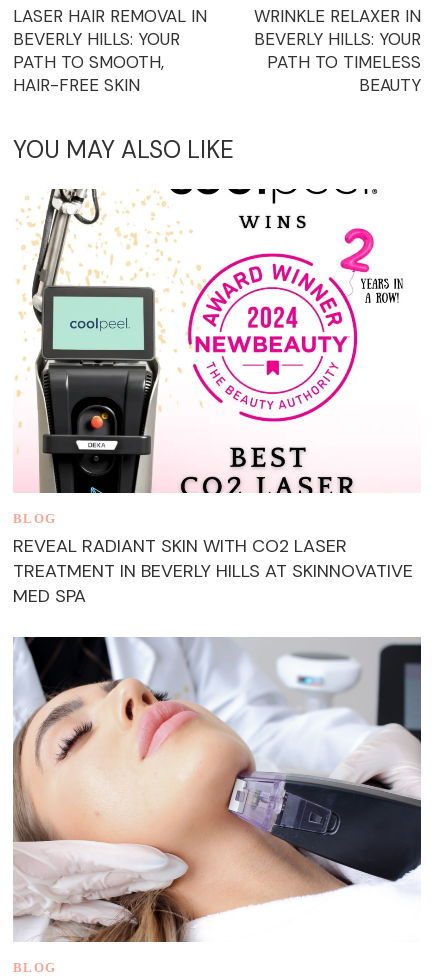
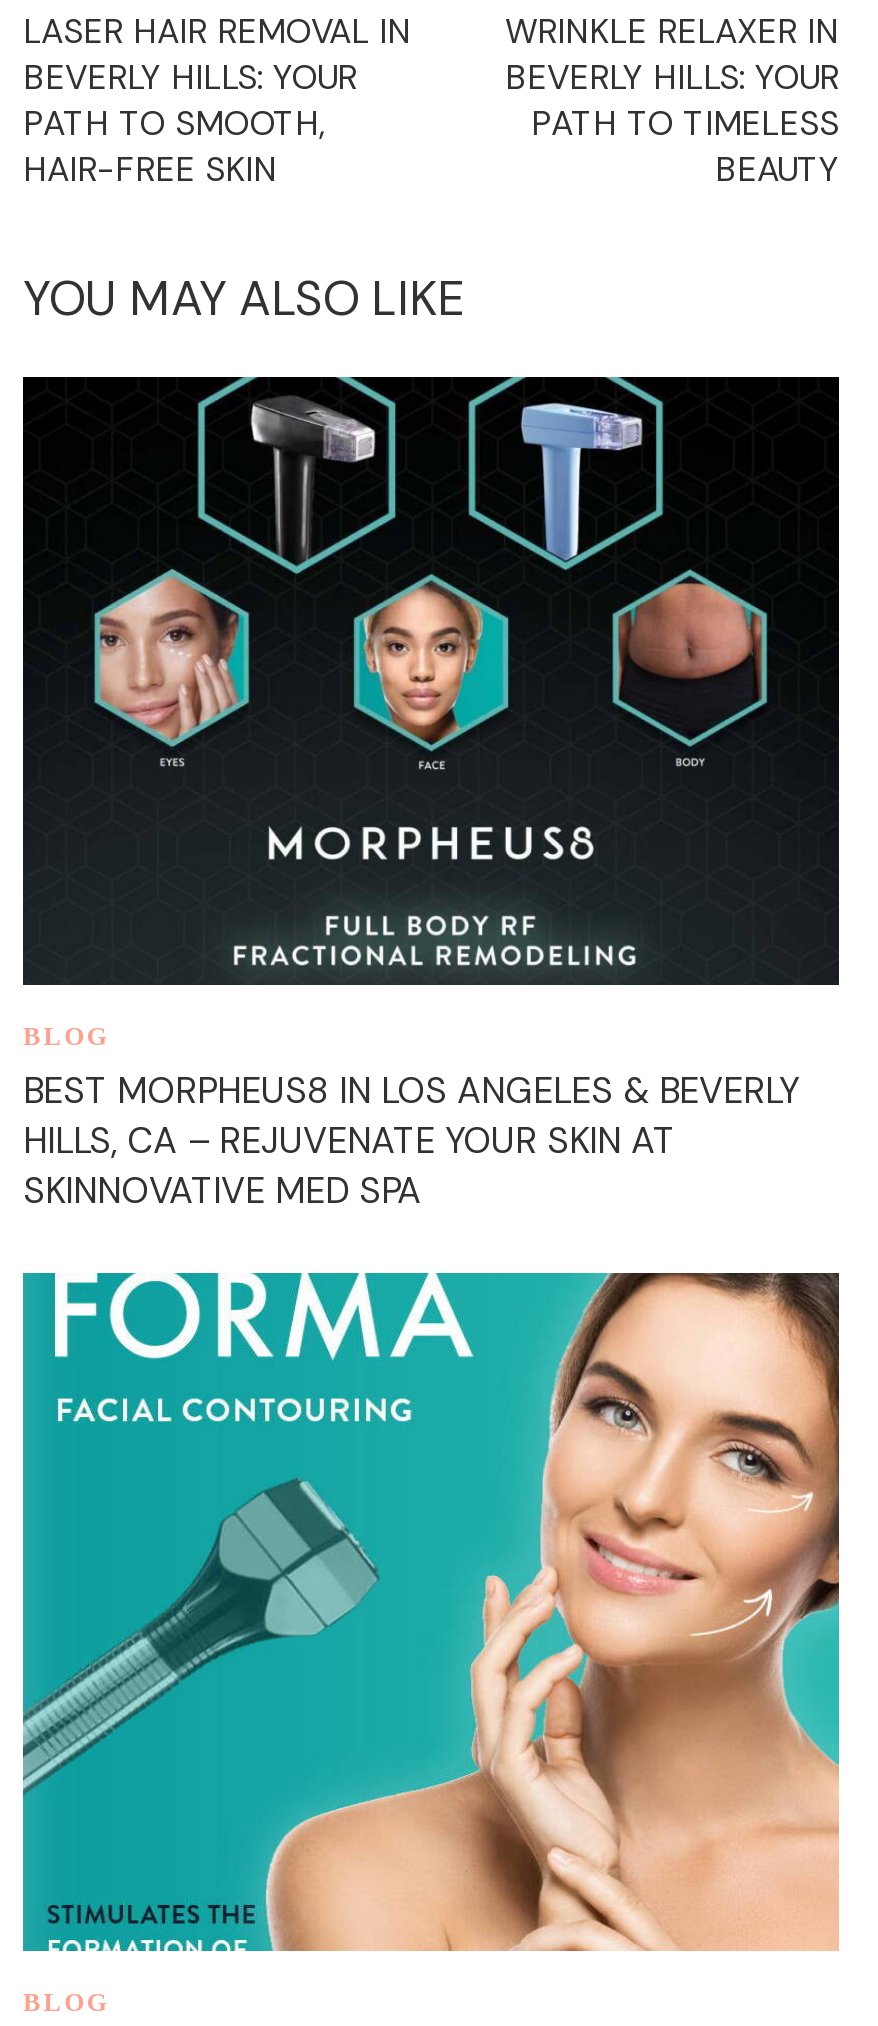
[13,188,421,493] [image] -> [21,375,841,987] [image]
[13,534,413,608] REVEAL RADIANT SKIN WITH CO2 LASER | TREATMENT IN BEVERLY HILLS AT SKINNOVATIVE | MED SPA -> [23,1068,799,1216] BEST MORPHEUS8 IN LOS ANGELES & BEVERLY | HILLS, CA – REJUVENATE YOUR SKIN AT | SKINNOVATIVE MED SPA
[12,636,422,943] [image] -> [21,1271,841,1953] [image]

